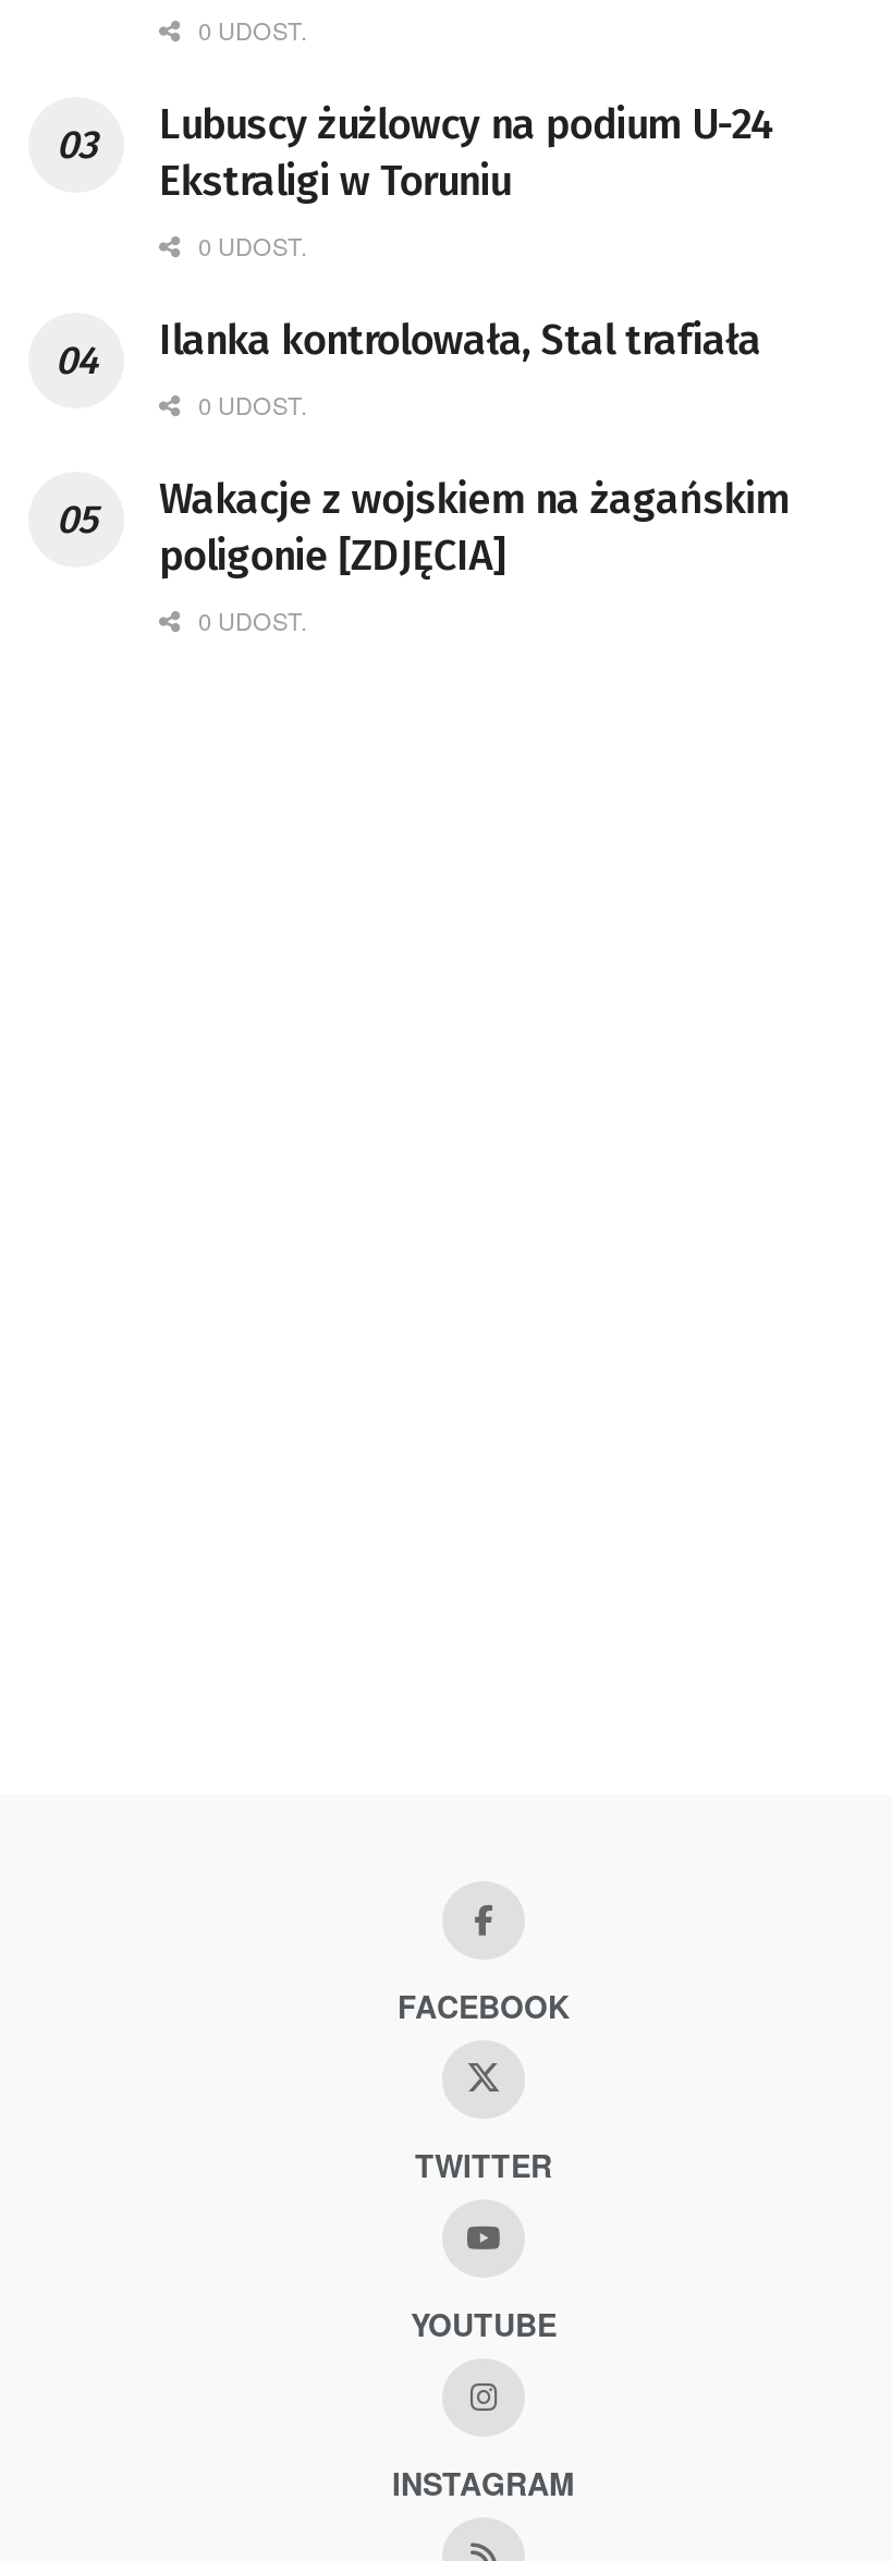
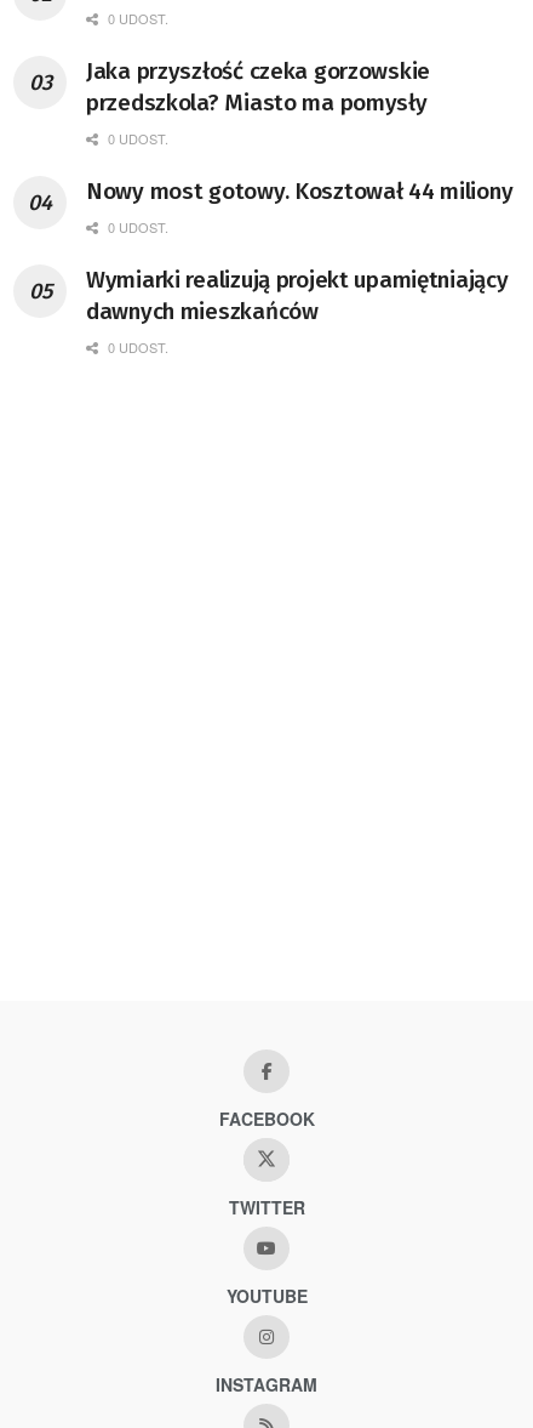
[159,100,774,207] Lubuscy żużlowcy na podium U-24 | Ekstraligi w Toruniu -> [86,58,430,117] Jaka przyszłość czeka gorzowskie | przedszkola? Miasto ma pomysły
[159,316,761,366] Ilanka kontrolowała, Stal trafiała -> [86,178,513,206] Nowy most gotowy. Kosztował 44 miliony
[159,475,789,581] Wakacje z wojskiem na żagańskim | poligonie [ZDJĘCIA] -> [86,266,508,326] Wymiarki realizują projekt upamiętniający | dawnych mieszkańców

